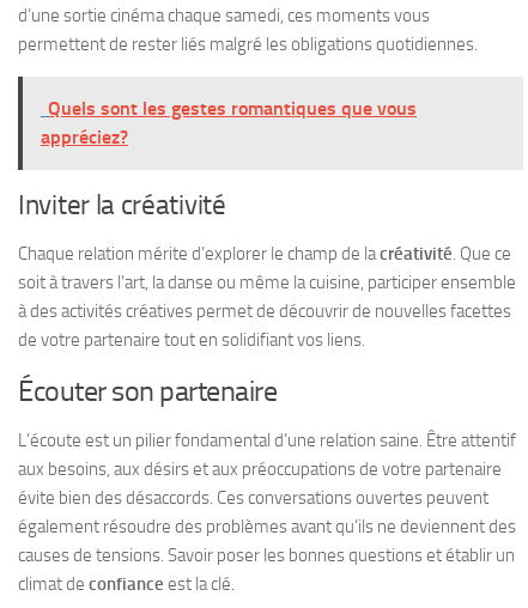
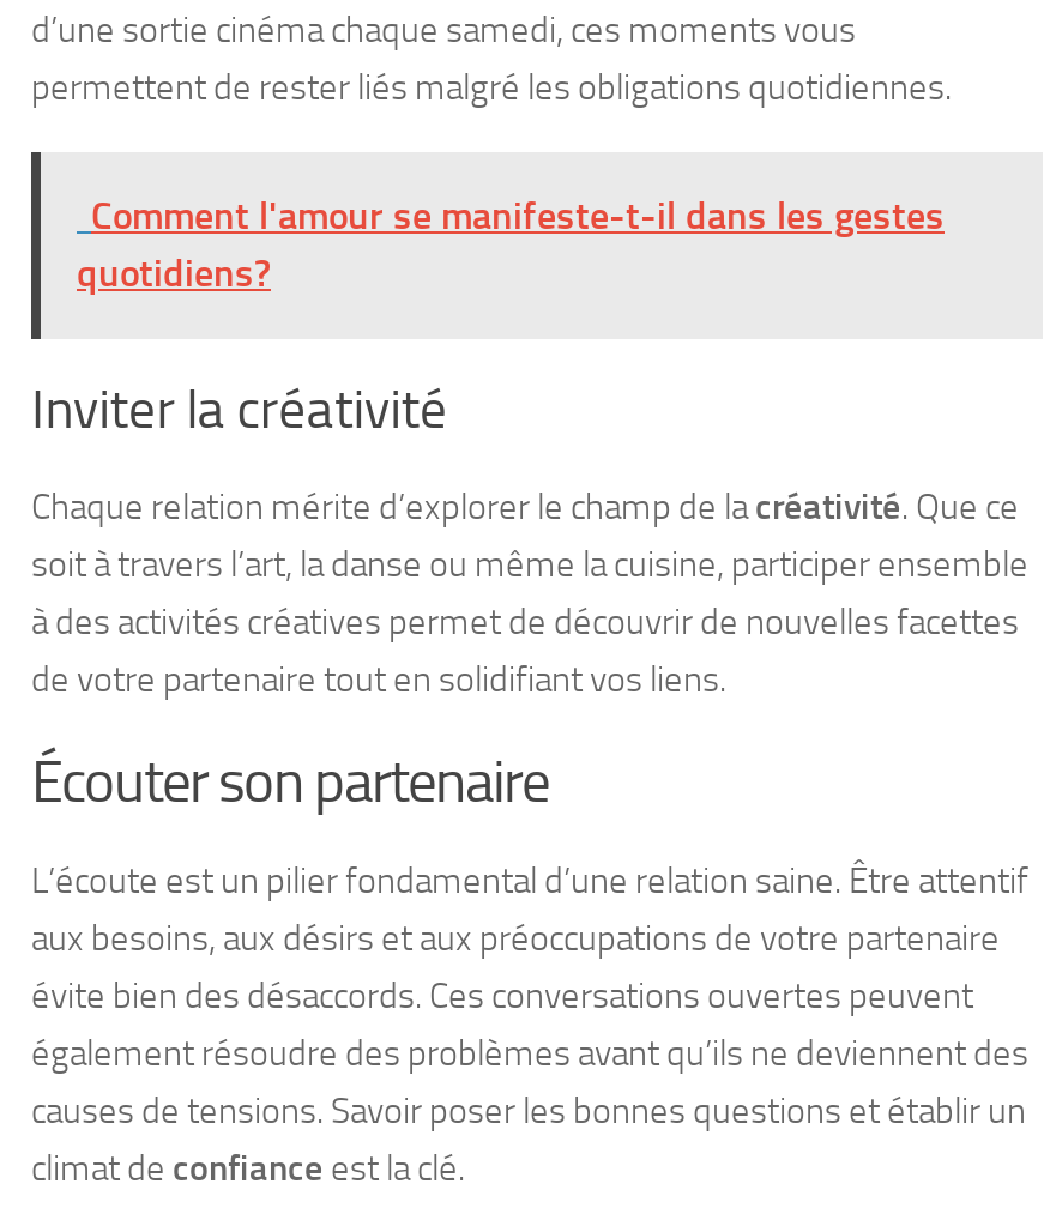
[41,97,417,149] Quels sont les gestes romantiques que vous | appréciez? -> [77,195,945,298] Comment l'amour se manifeste-t-il dans les gestes | quotidiens?

